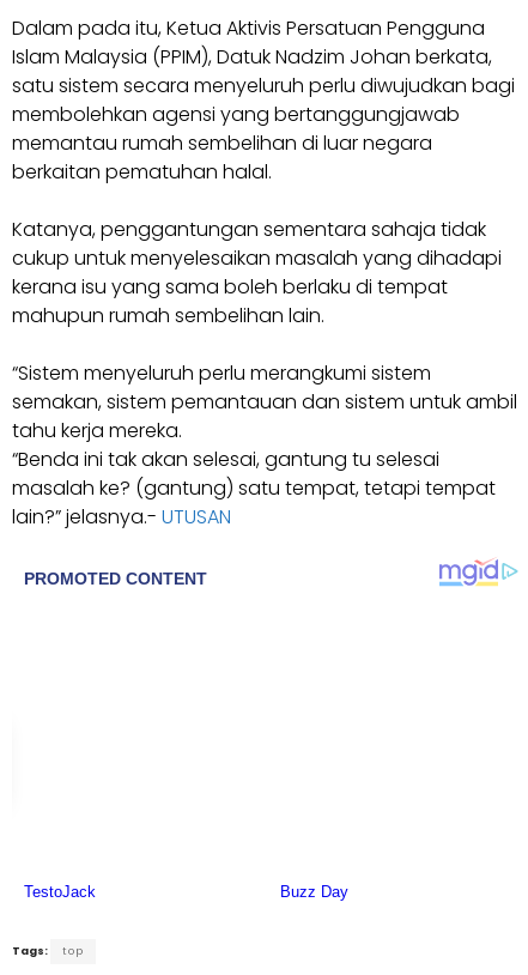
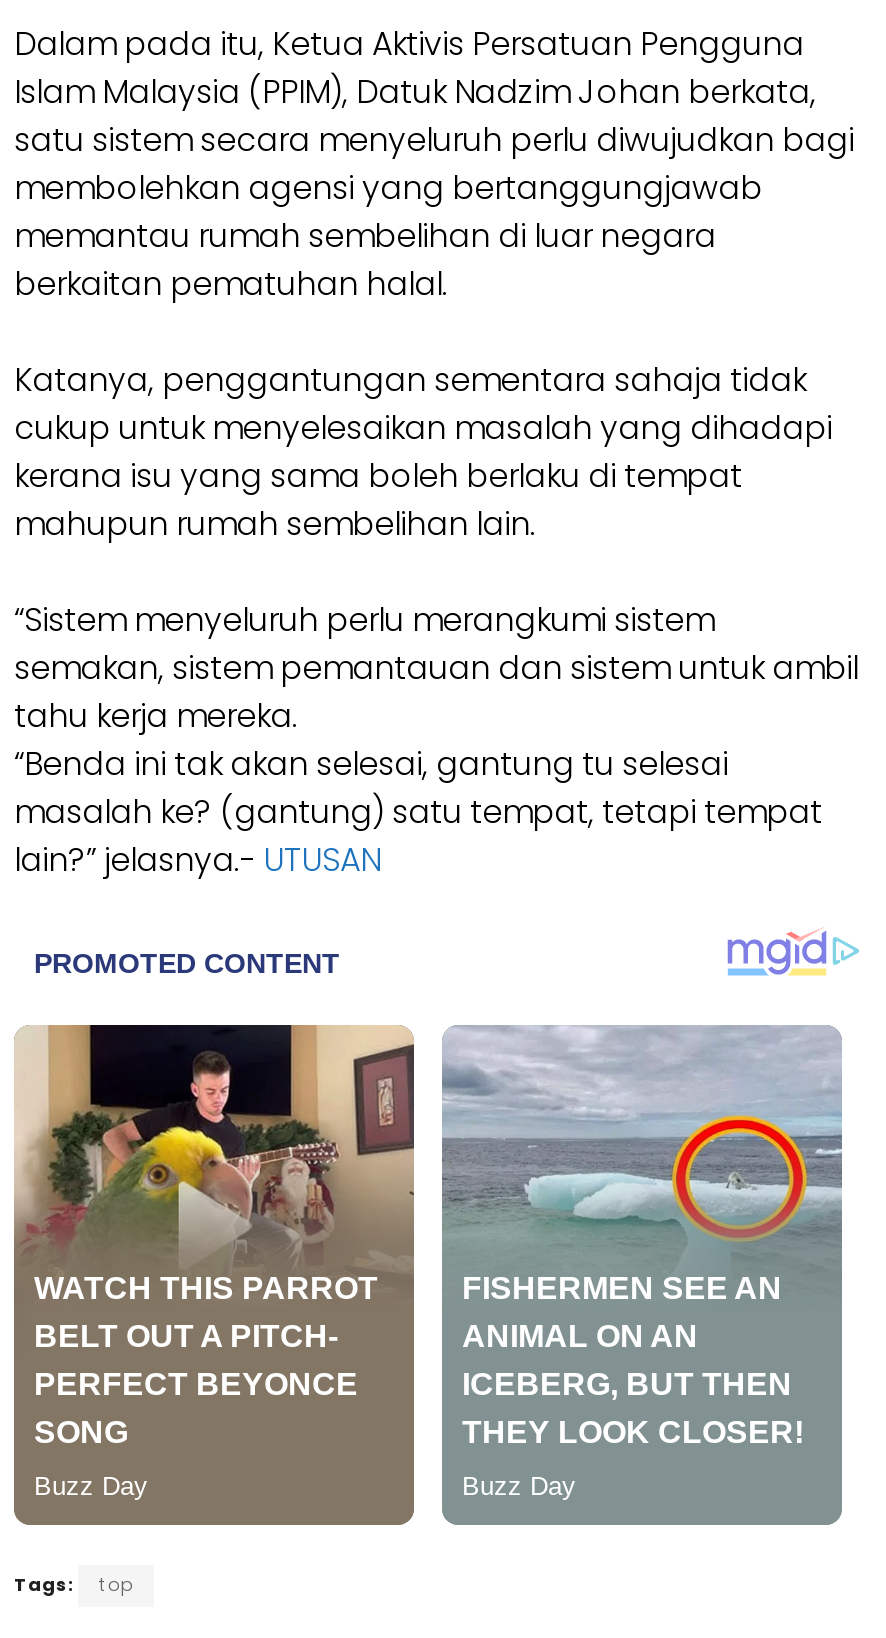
none -> [12,1023,416,1527] [image]
none -> [440,1025,844,1527] [image]

